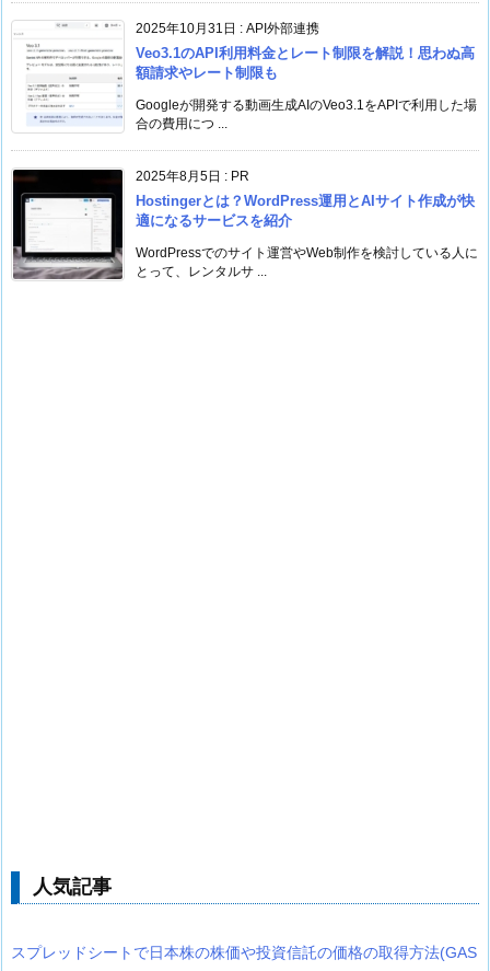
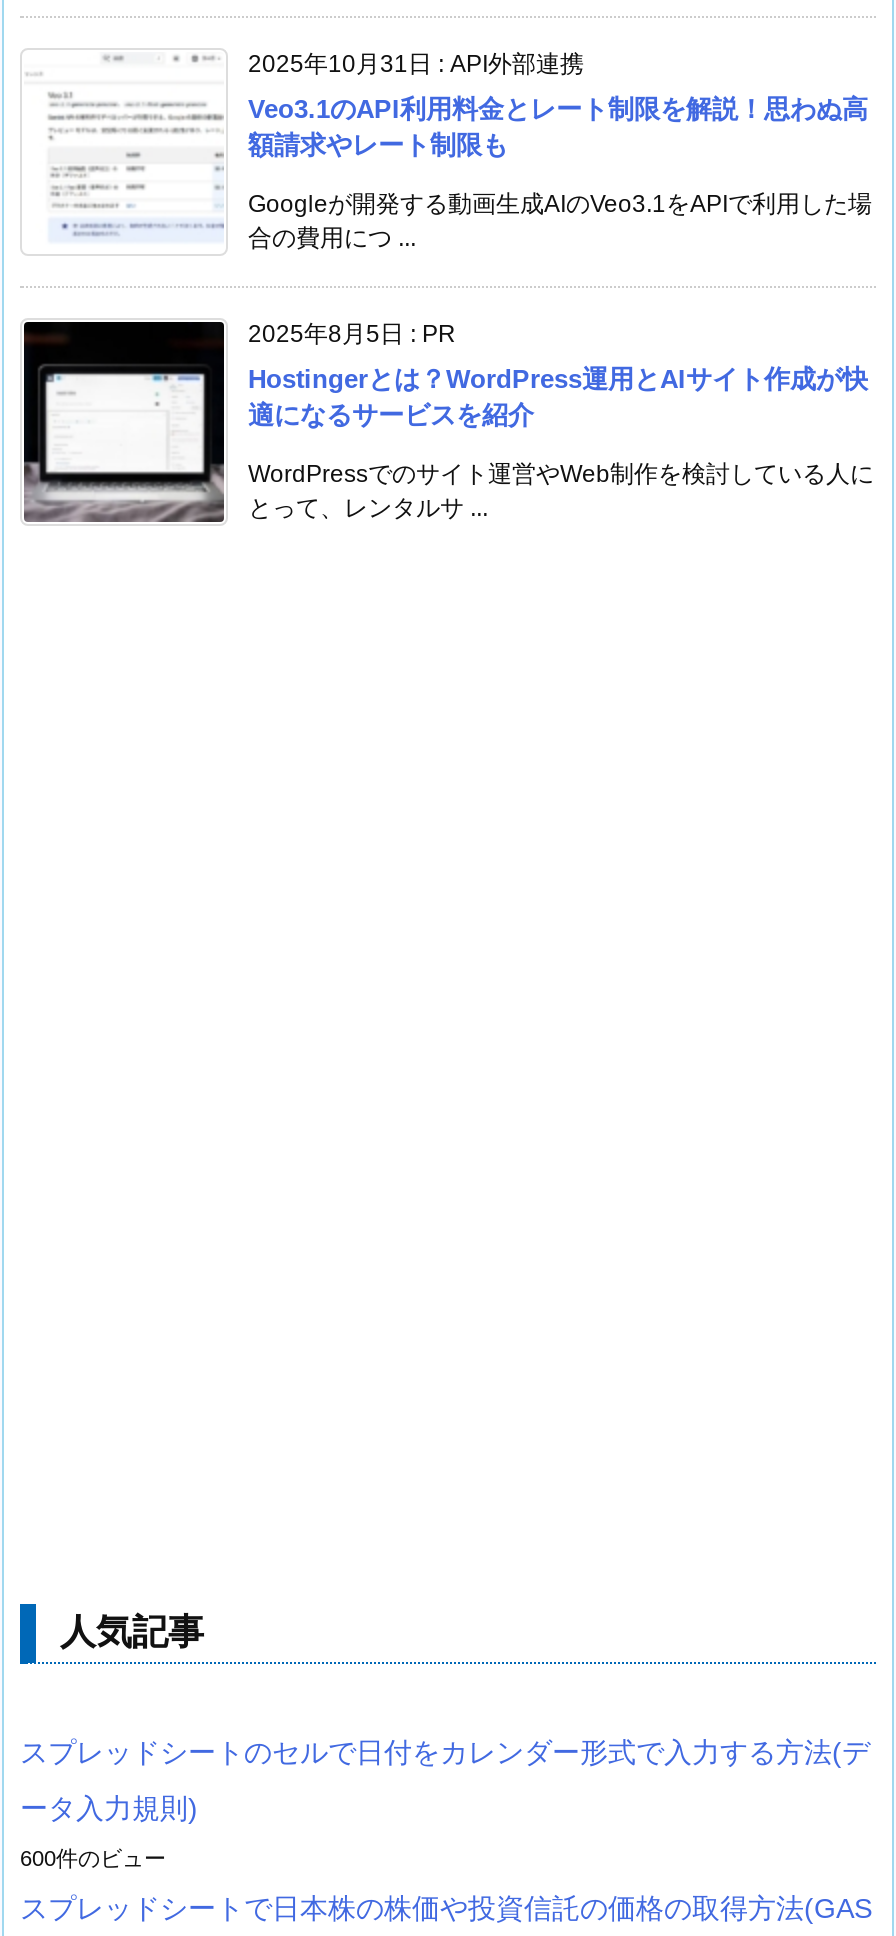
none -> [20,1736,870,1870] スプレッドシートのセルで日付をカレンダー形式で入力する方法(デ | ータ入力規則) | 600件のビュー

